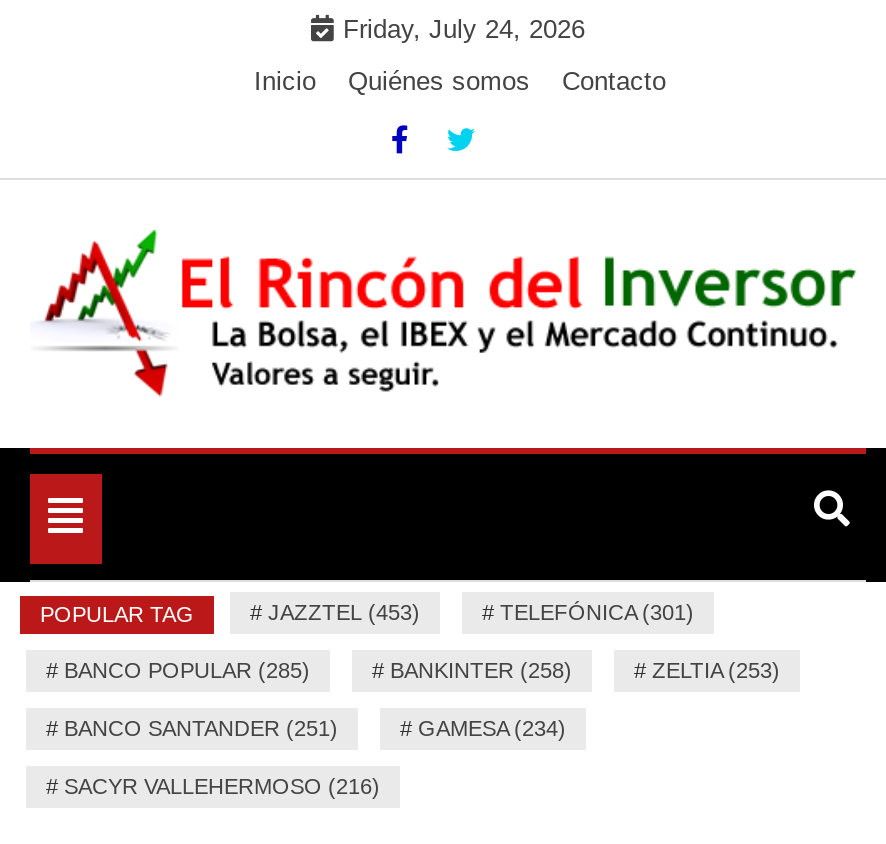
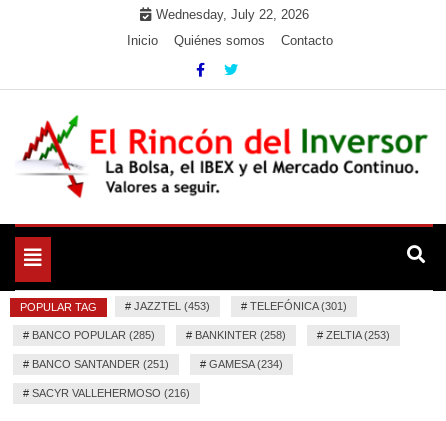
[343,14,585,44] Friday, July 24, 2026 -> [155,7,308,22] Wednesday, July 22, 2026

